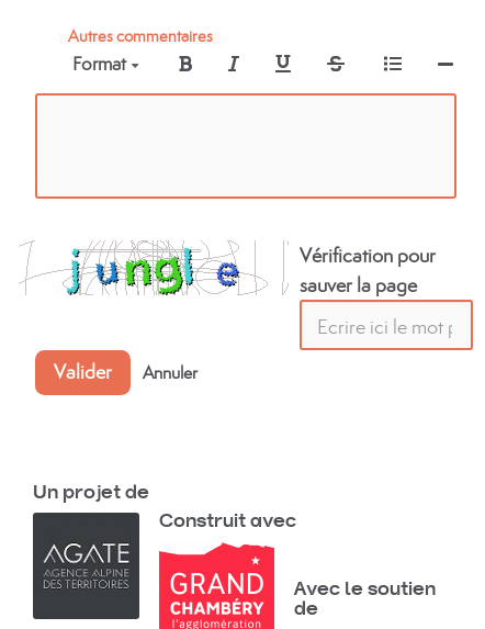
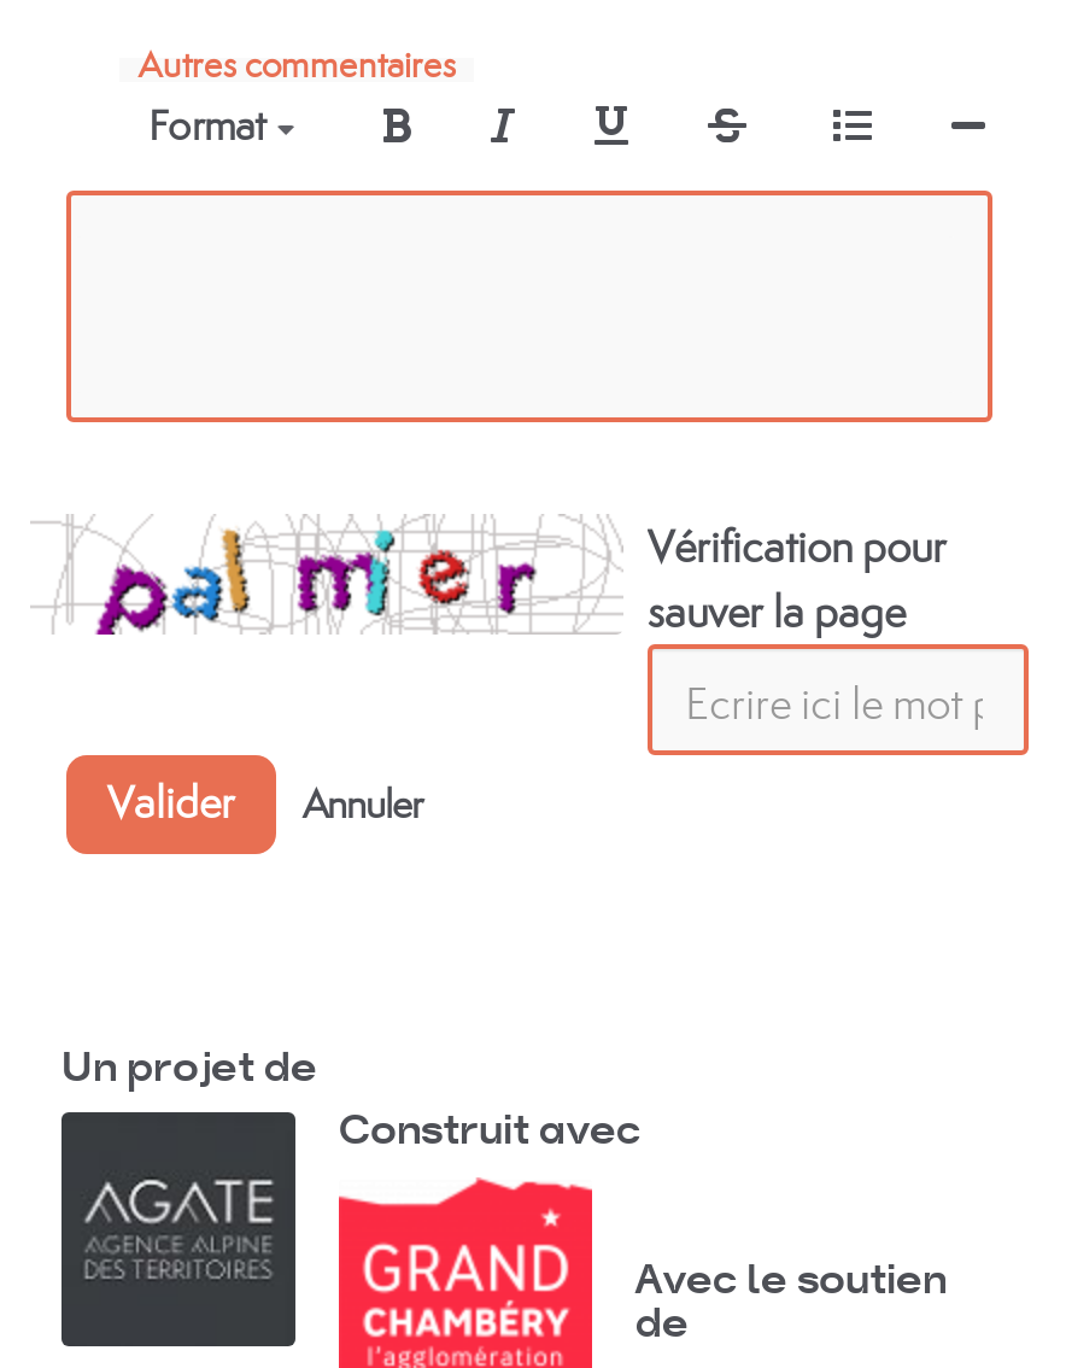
[49,242,259,296] [image] -> [52,514,609,637] [image]

